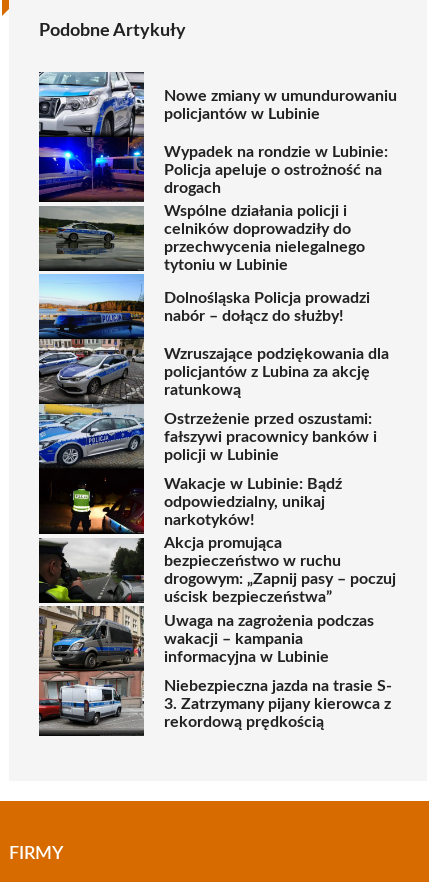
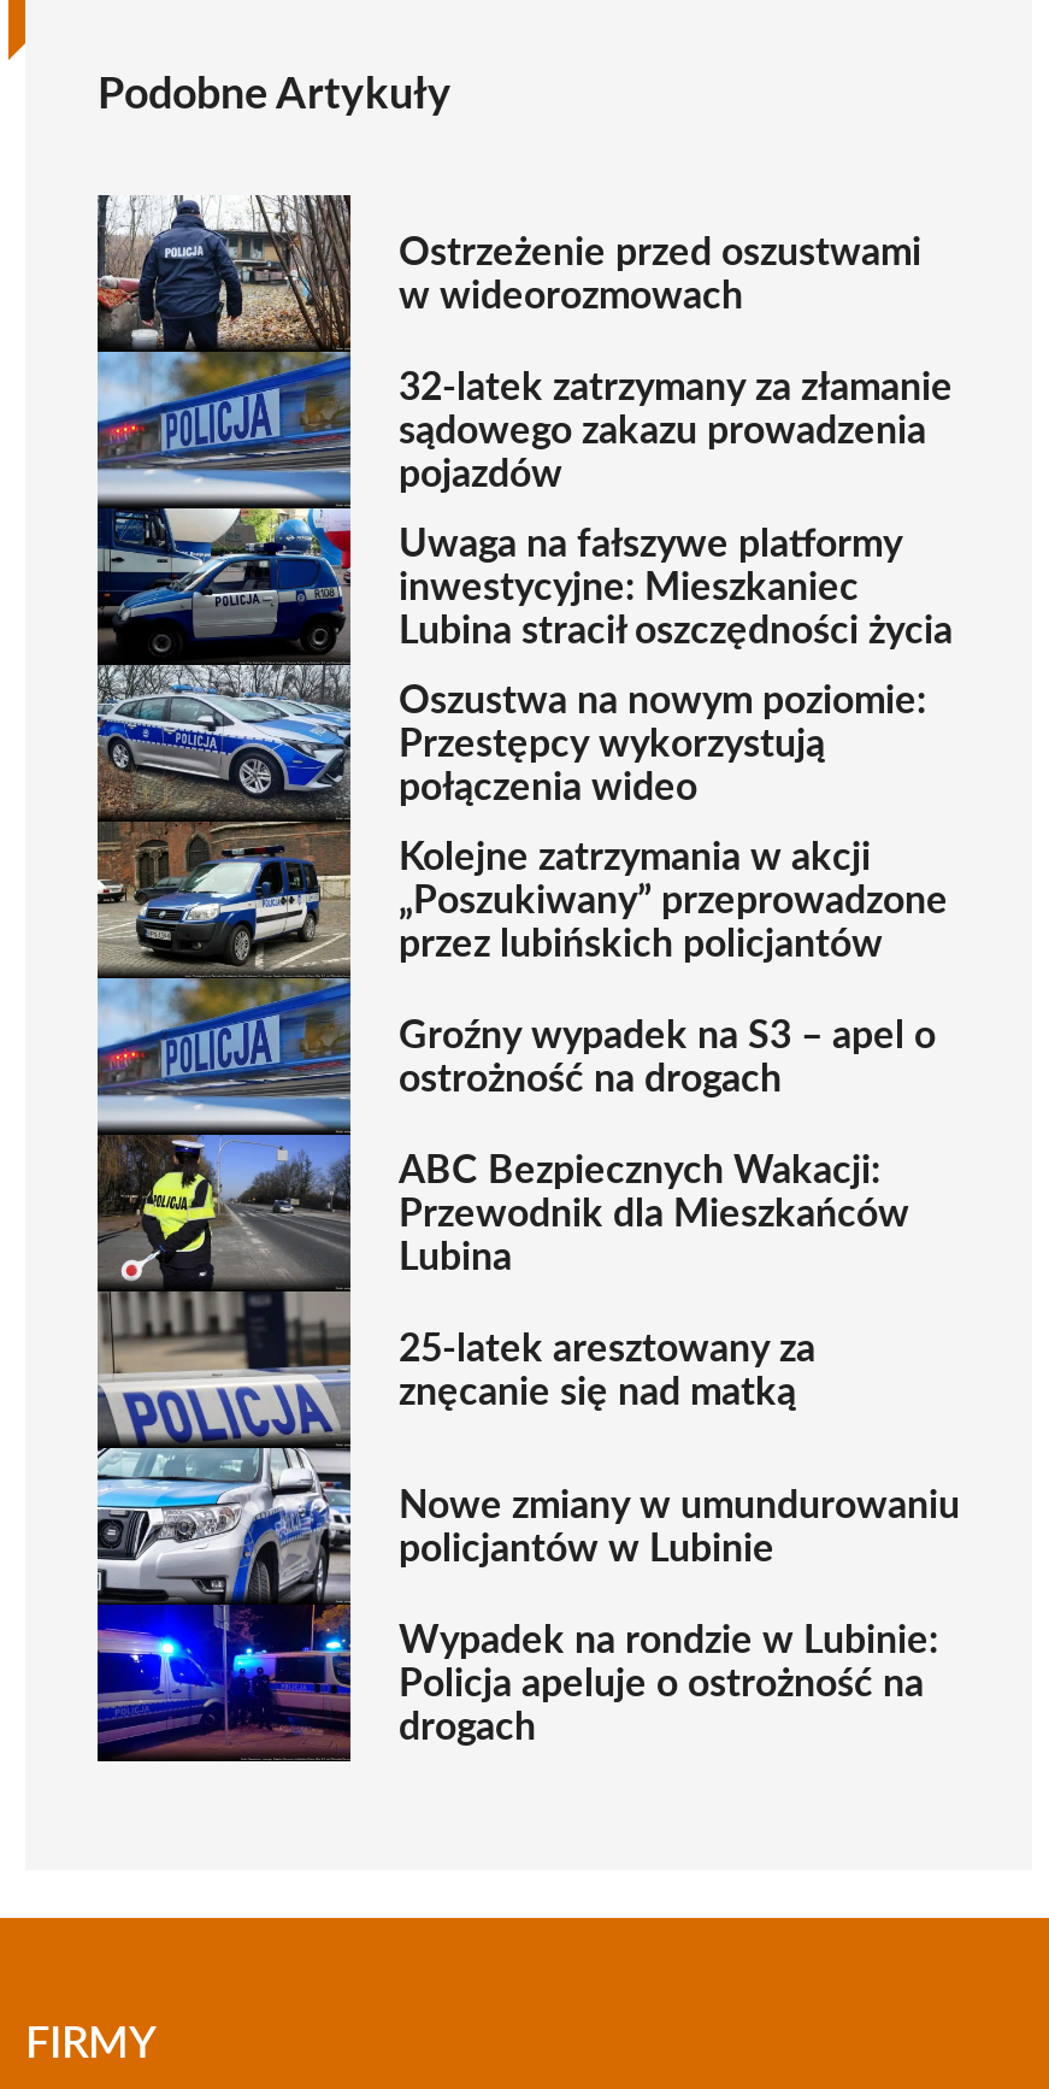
none -> [399,233,953,1411] Ostrzeżenie przed oszustwami | w wideorozmowach | 32-latek zatrzymany za złamanie | sądowego zakazu prowadzenia | pojazdów | Uwaga na fałszywe platformy | inwestycyjne: Mieszkaniec | Lubina stracił oszczędności życia | Oszustwa na nowym poziomie: | Przestępcy wykorzystują | połączenia wideo | Kolejne zatrzymania w akcji | „Poszukiwany” przeprowadzone | przez lubińskich policjantów | Groźny wypadek na S3 – apel o | ostrożność na drogach | ABC Bezpiecznych Wakacji: | Przewodnik dla Mieszkańców | Lubina | 25-latek aresztowany za | znęcanie się nad matką
moved [164,87,397,195] -> [399,1485,960,1746]: Nowe zmiany w umundurowaniu | policjantów w Lubinie | Wypadek na rondzie w Lubinie: | Policja apeluje o ostrożność na | drogach
[38,205,145,733] [image] -> [95,198,353,1450] [image]
[164,203,396,729] Wspólne działania policji i | celników doprowadziły do | przechwycenia nielegalnego | tytoniu w Lubinie | Dolnośląska Policja prowadzi | nabór – dołącz do służby! | Wzruszające podziękowania dla | policjantów z Lubina za akcję | ratunkową | Ostrzeżenie przed oszustami: | fałszywi pracownicy banków i | policji w Lubinie | Wakacje w Lubinie: Bądź | odpowiedzialny, unikaj | narkotyków! | Akcja promująca | bezpieczeństwo w ruchu | drogowym: „Zapnij pasy – poczuj | uścisk bezpieczeństwa” | Uwaga na zagrożenia podczas | wakacji – kampania | informacyjna w Lubinie | Niebezpieczna jazda na trasie S- | 3. Zatrzymany pijany kierowca z | rekordową prędkością -> none

